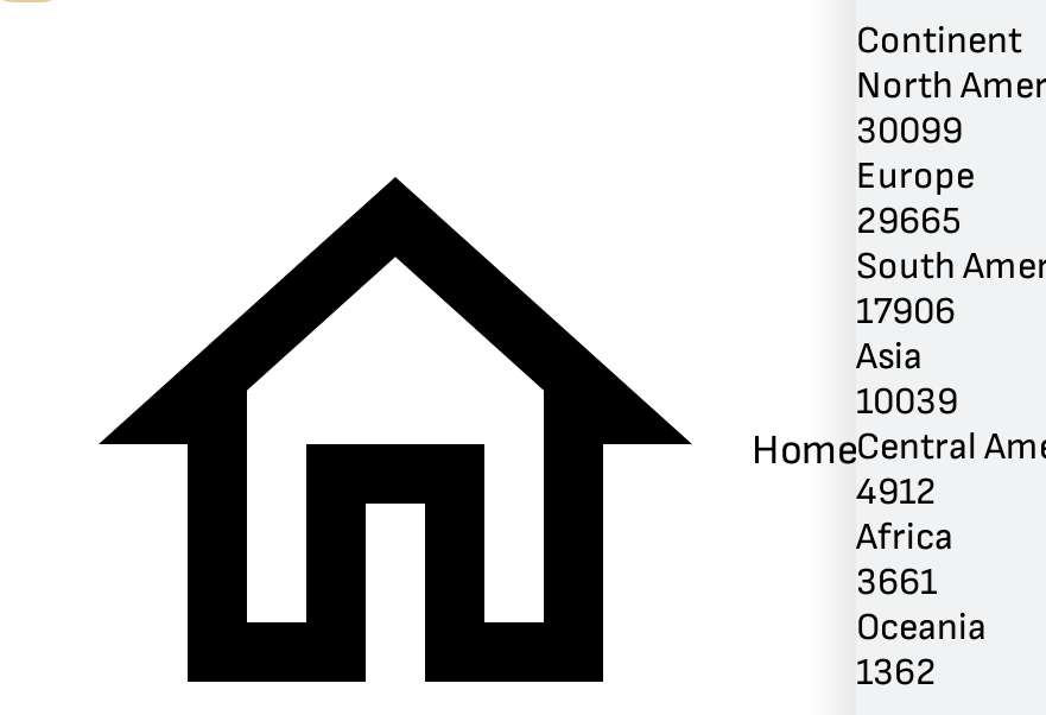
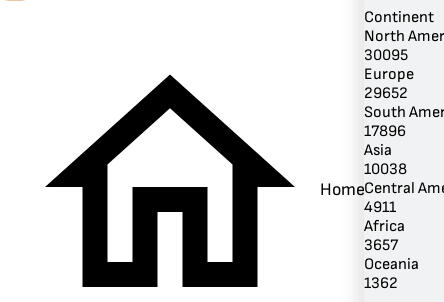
[856,109,963,154] 30099 -> [364,46,408,65] 30095
[856,200,961,245] 29665 -> [364,84,408,103] 29652
[856,290,956,335] 17906 -> [364,122,406,141] 17896
[856,380,958,425] 10039 -> [364,160,407,179] 10038
[856,470,937,515] 4912 -> [364,198,396,217] 4911
[856,561,937,606] 3661 -> [364,236,398,255] 3657

